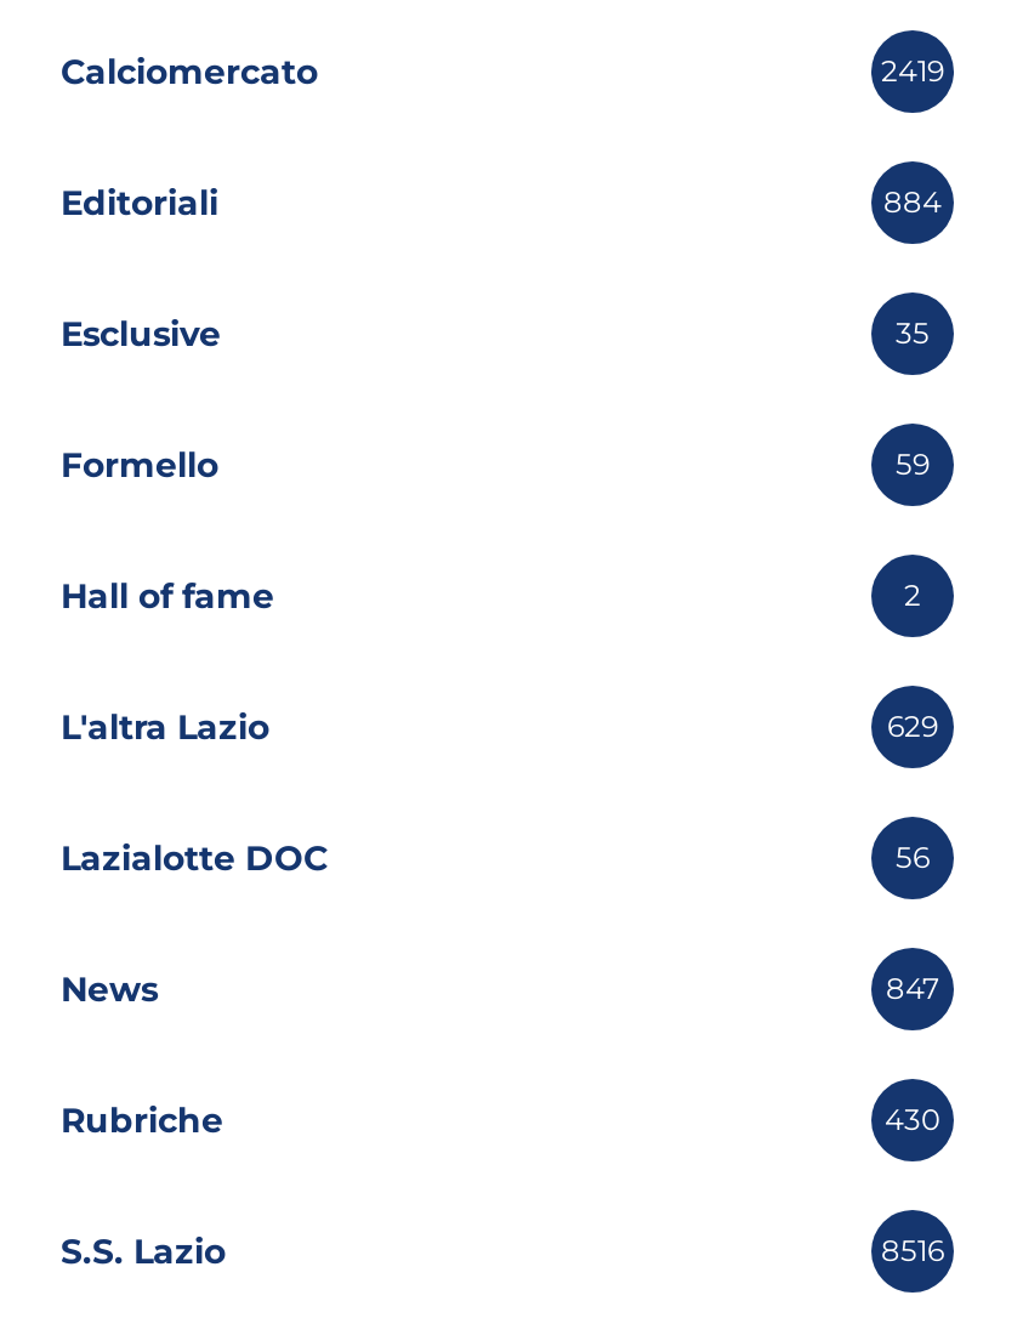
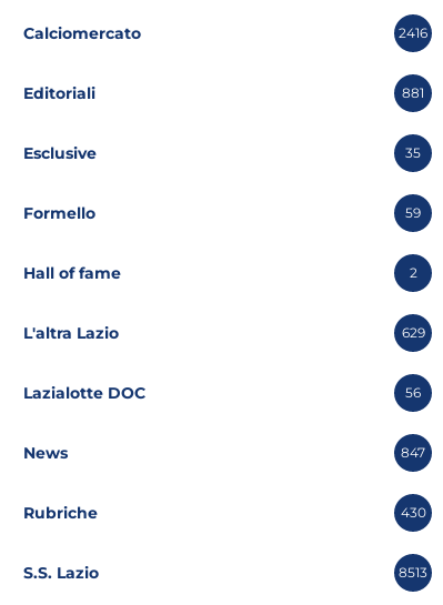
[881,53,944,90] 2419 -> [399,25,427,42] 2416
[883,184,942,221] 884 -> [402,85,424,101] 881
[881,1233,944,1269] 8516 -> [399,564,427,581] 8513

